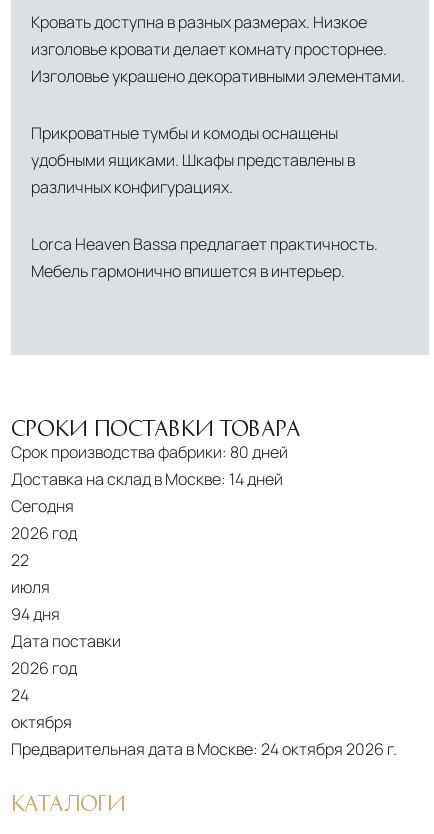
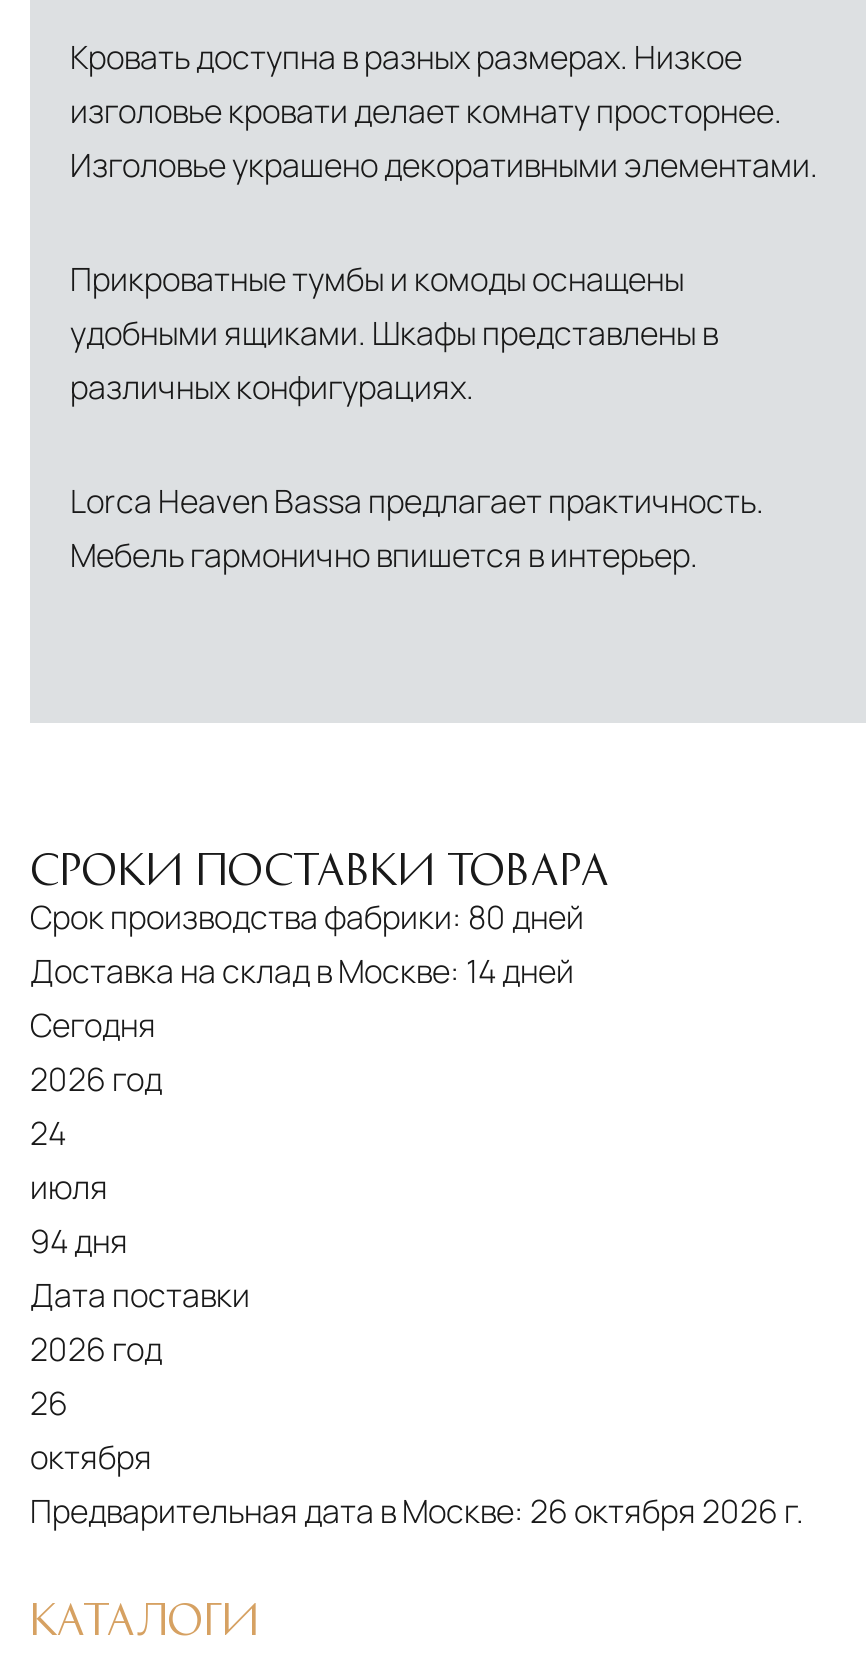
[11,549,29,571] 22 -> [30,1111,66,1155] 24
[11,684,29,706] 24 -> [30,1381,68,1425] 26
[11,738,397,760] Предварительная дата в Москве: 24 октября 2026 г. -> [30,1489,804,1533] Предварительная дата в Москве: 26 октября 2026 г.

